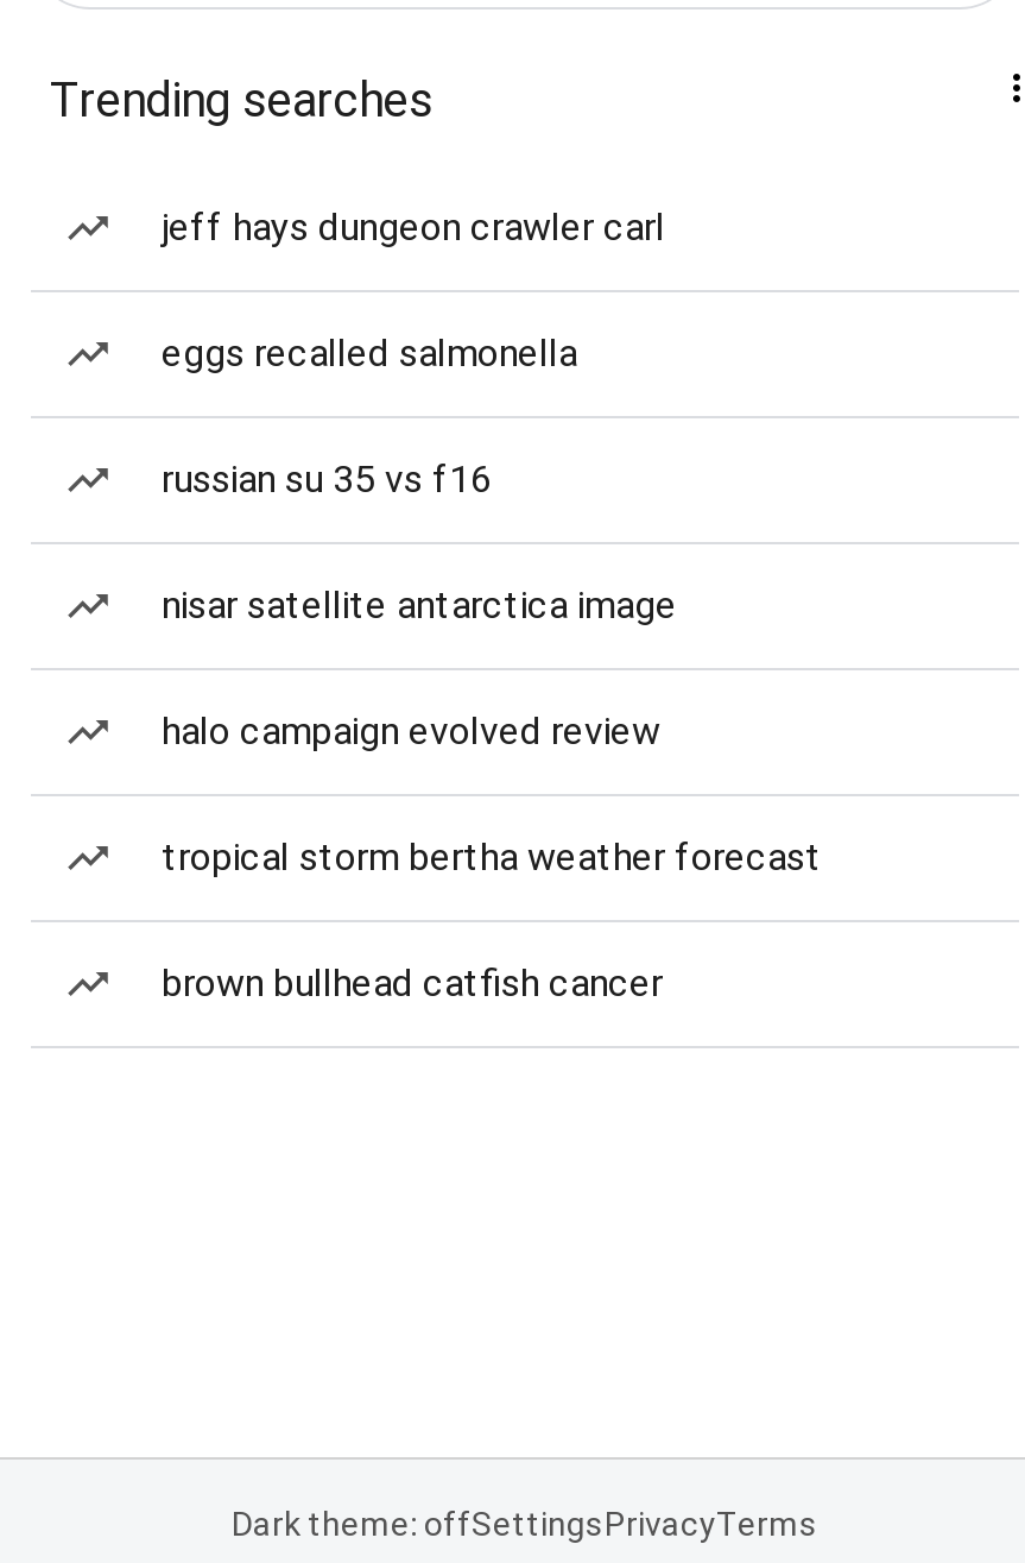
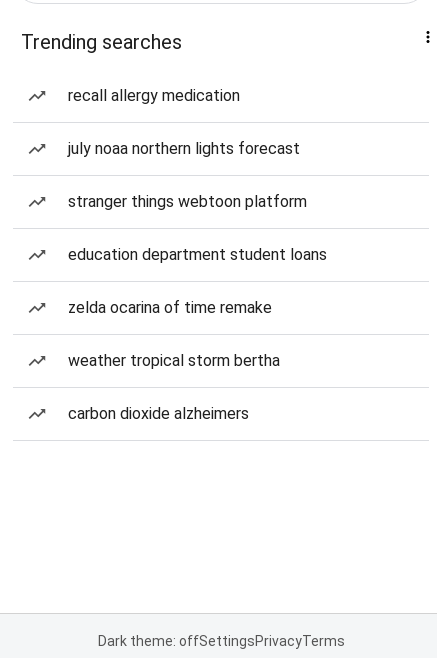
[162,204,665,250] jeff hays dungeon crawler carl -> [68,86,240,105] recall allergy medication
[162,330,577,376] eggs recalled salmonella -> [68,139,300,158] july noaa northern lights forecast
[162,456,492,502] russian su 35 vs f16 -> [68,192,307,211] stranger things webtoon platform
[162,582,677,628] nisar satellite antarctica image -> [68,245,327,264] education department student loans
[162,708,660,754] halo campaign evolved review -> [68,298,272,317] zelda ocarina of time remake
[162,834,822,880] tropical storm bertha weather forecast -> [68,351,280,370] weather tropical storm bertha
[162,960,663,1006] brown bullhead catfish cancer -> [68,404,249,423] carbon dioxide alzheimers

